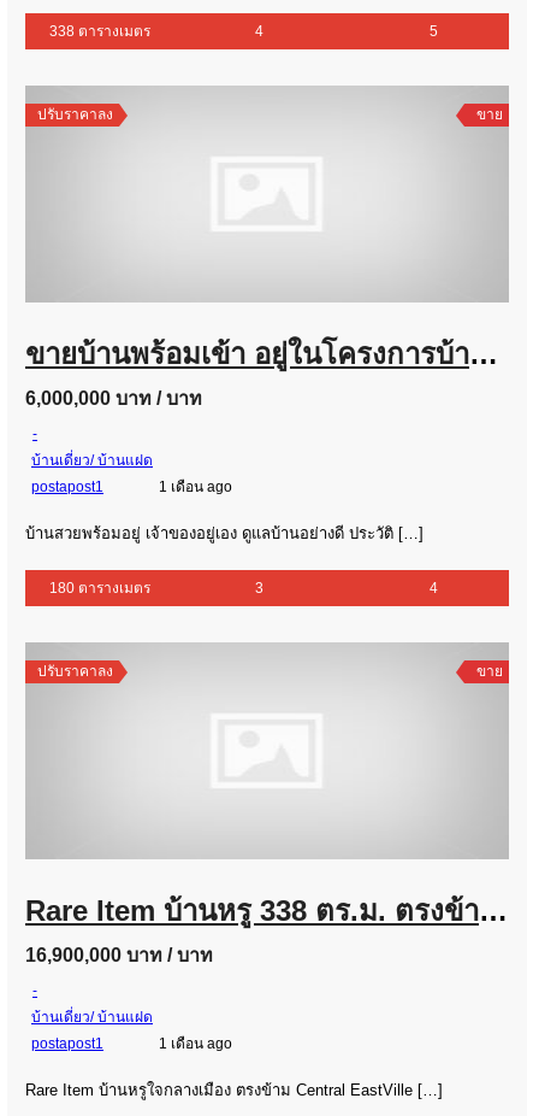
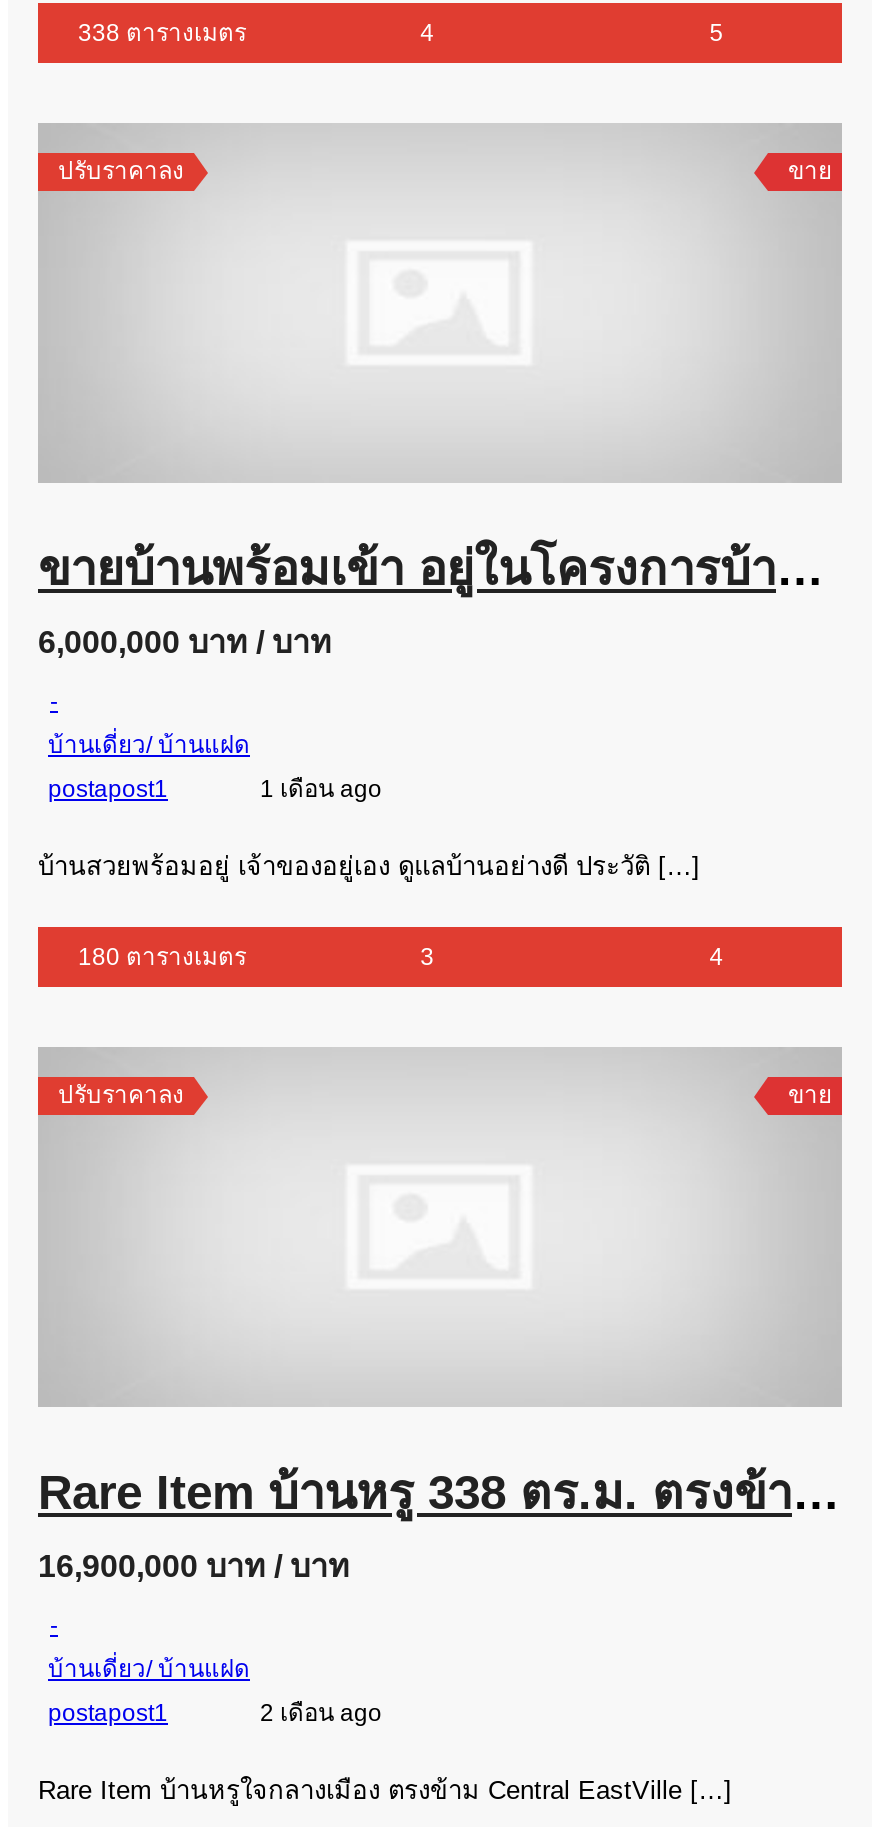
[159,1036,232,1053] 1 เดือน ago -> [260,1700,382,1728] 2 เดือน ago

